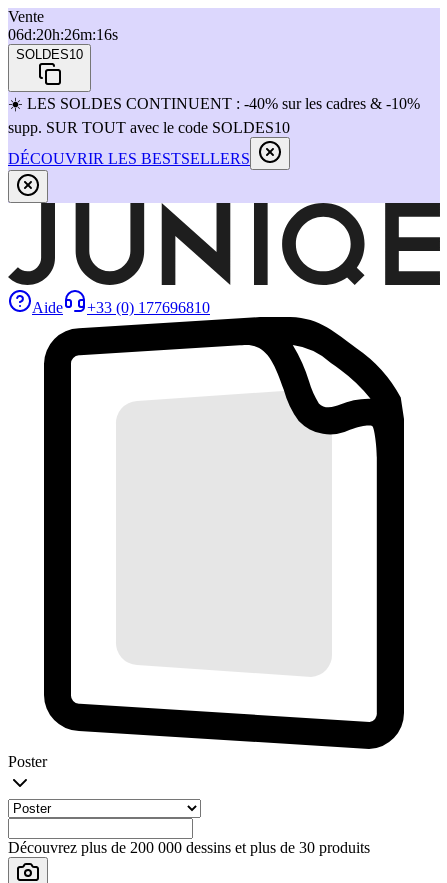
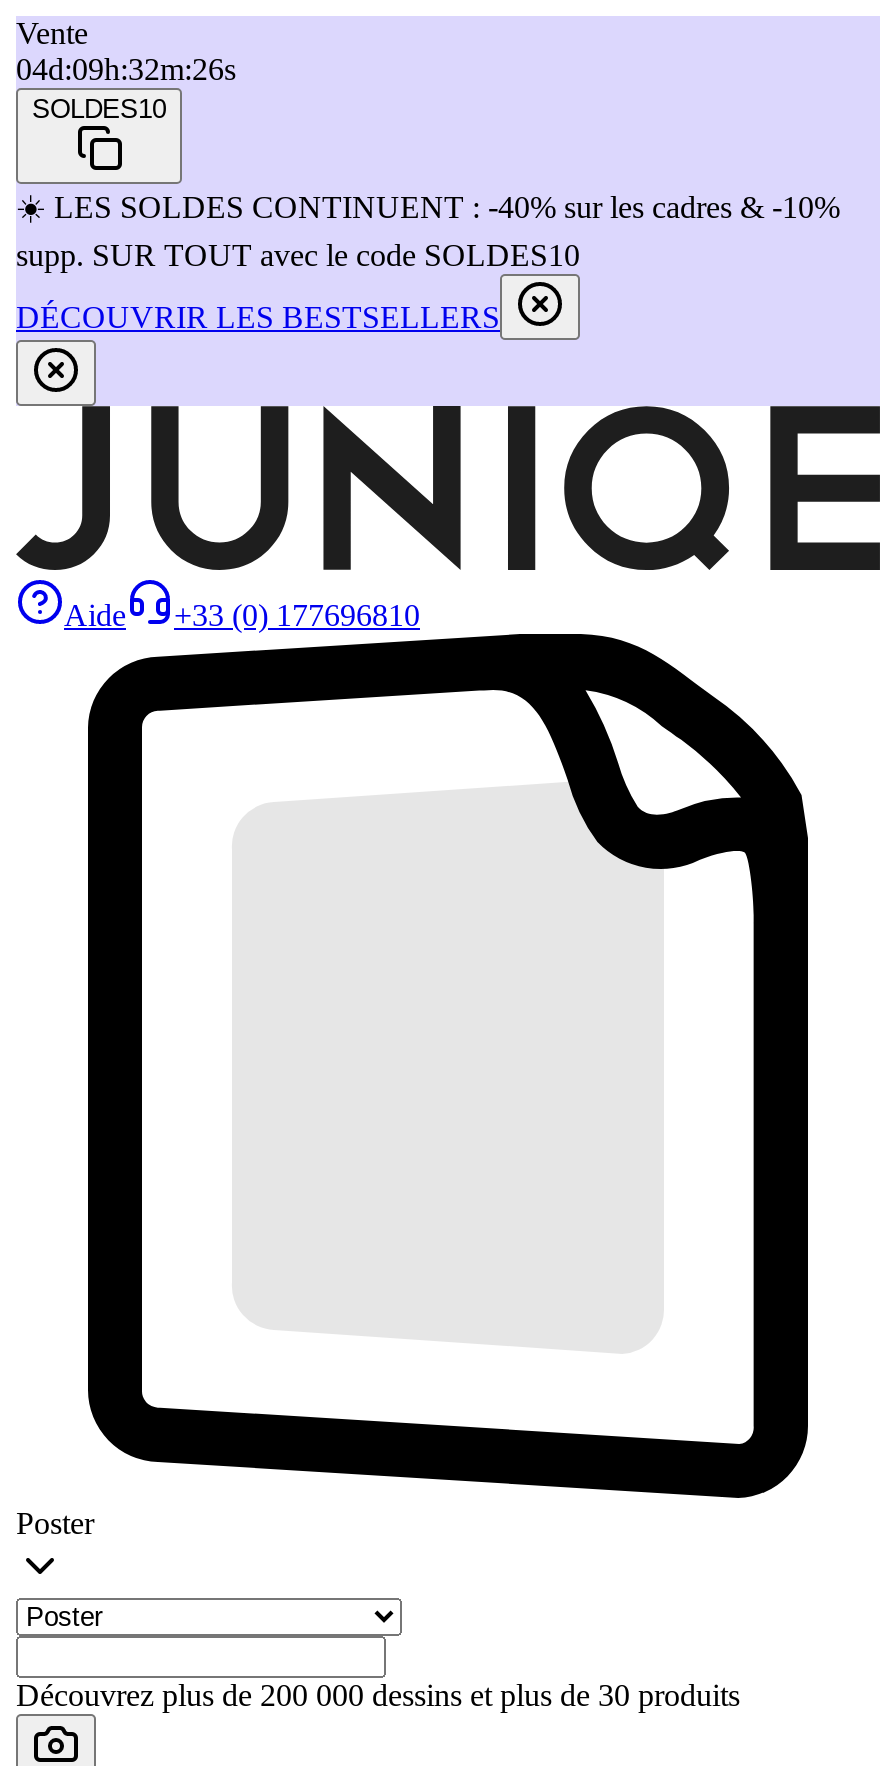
[8,26,118,43] 06d:20h:26m:16s -> [16,52,236,86] 04d:09h:32m:26s

